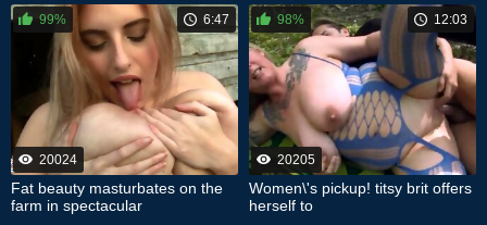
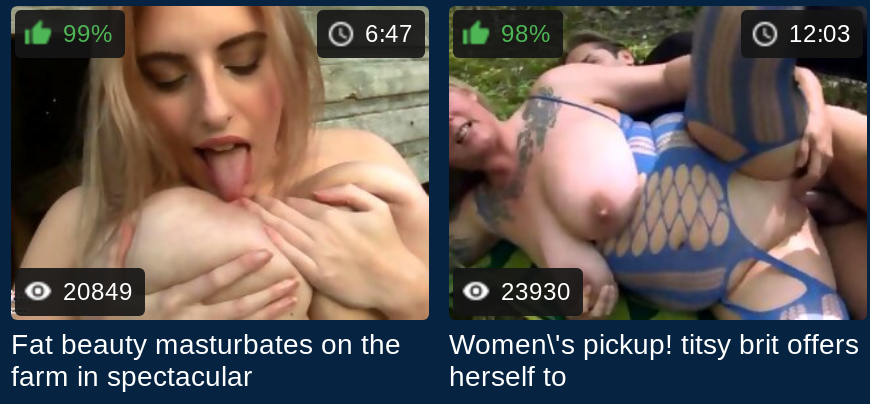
[39,152,77,167] 20024 -> [63,278,133,306] 20849
[277,152,315,167] 20205 -> [501,278,571,306] 23930

